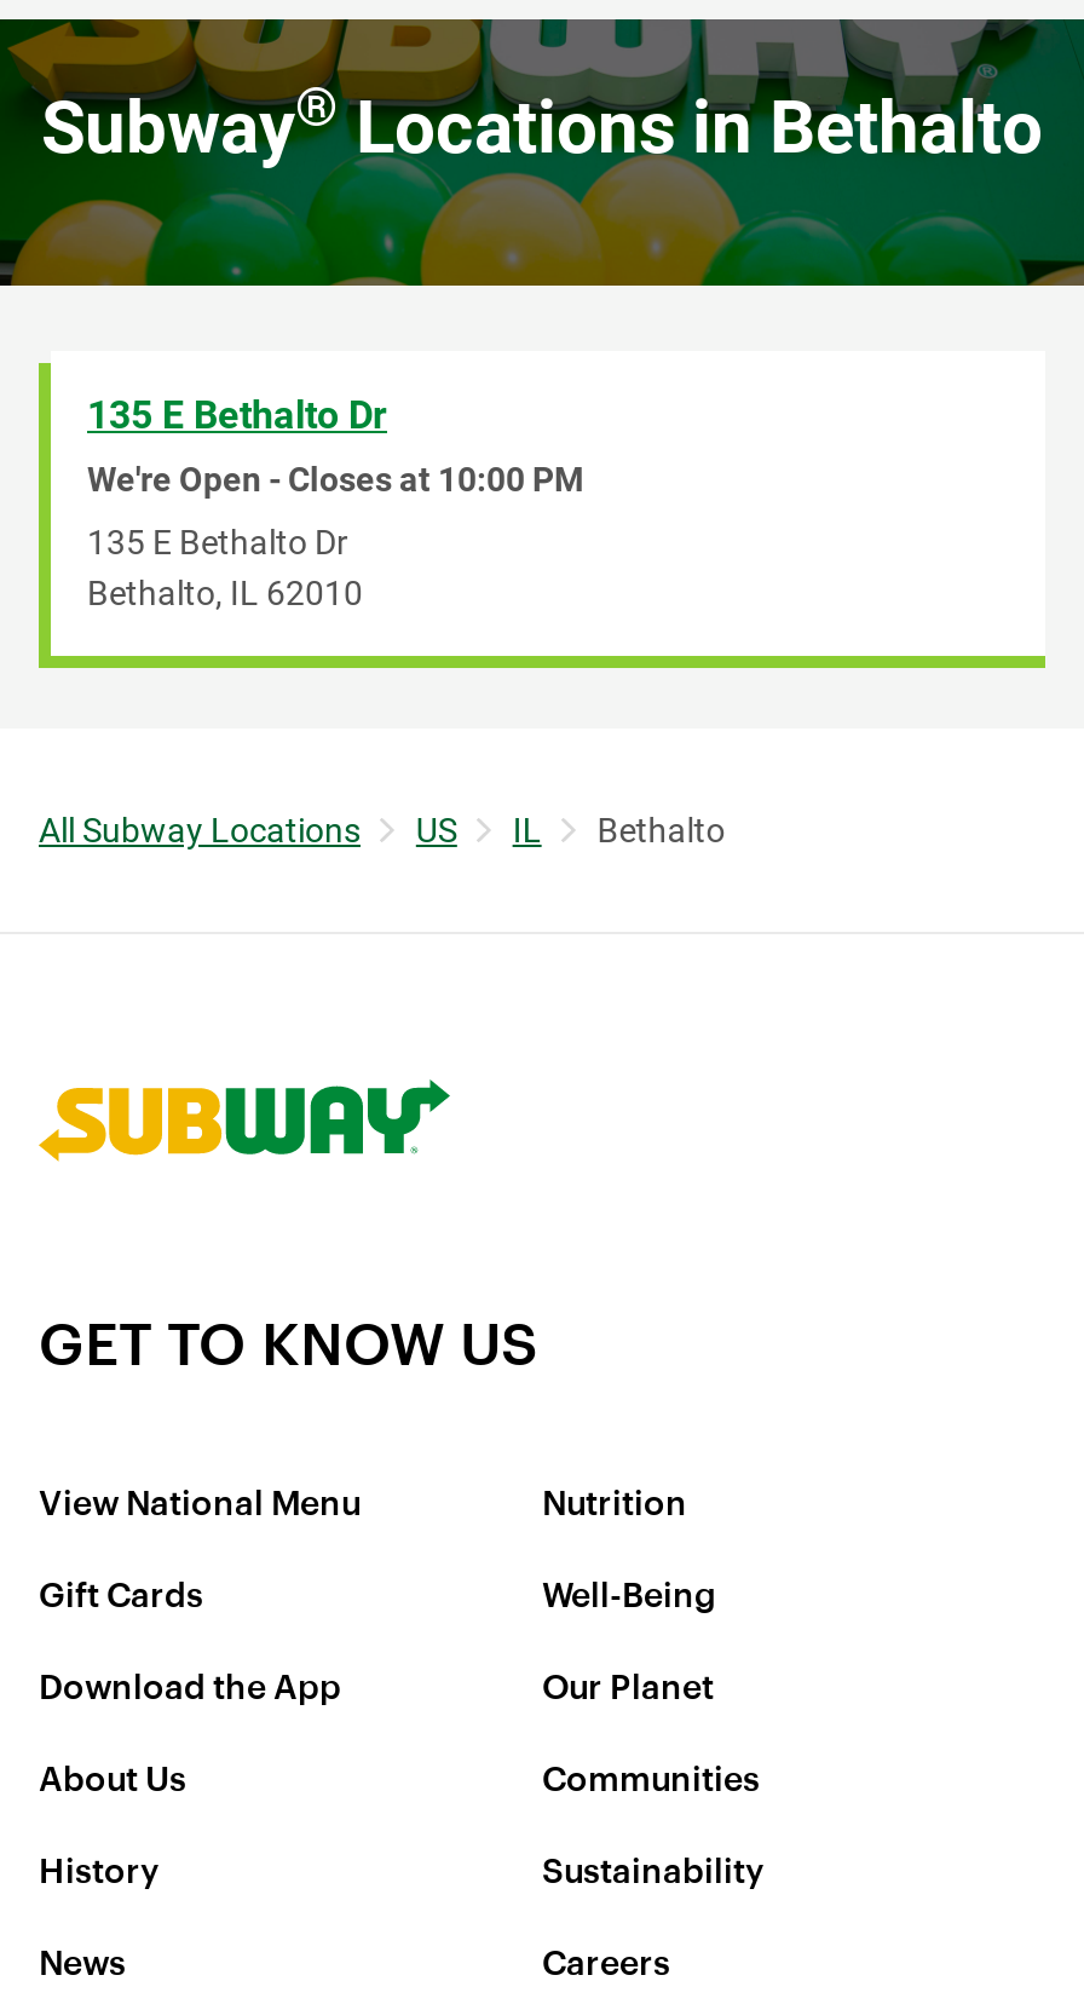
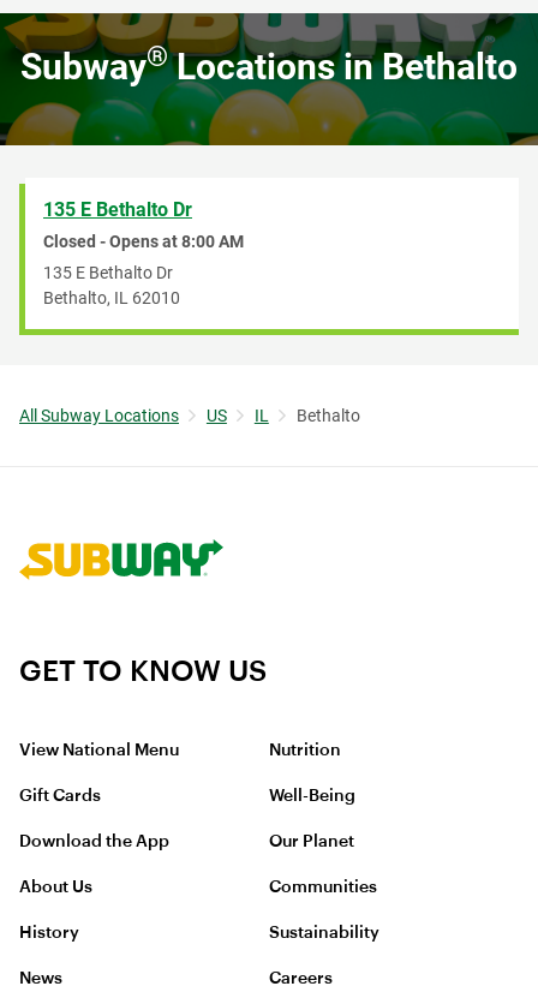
[87,460,583,499] We're Open - Closes at 10:00 PM -> [43,232,244,251] Closed - Opens at 8:00 AM

